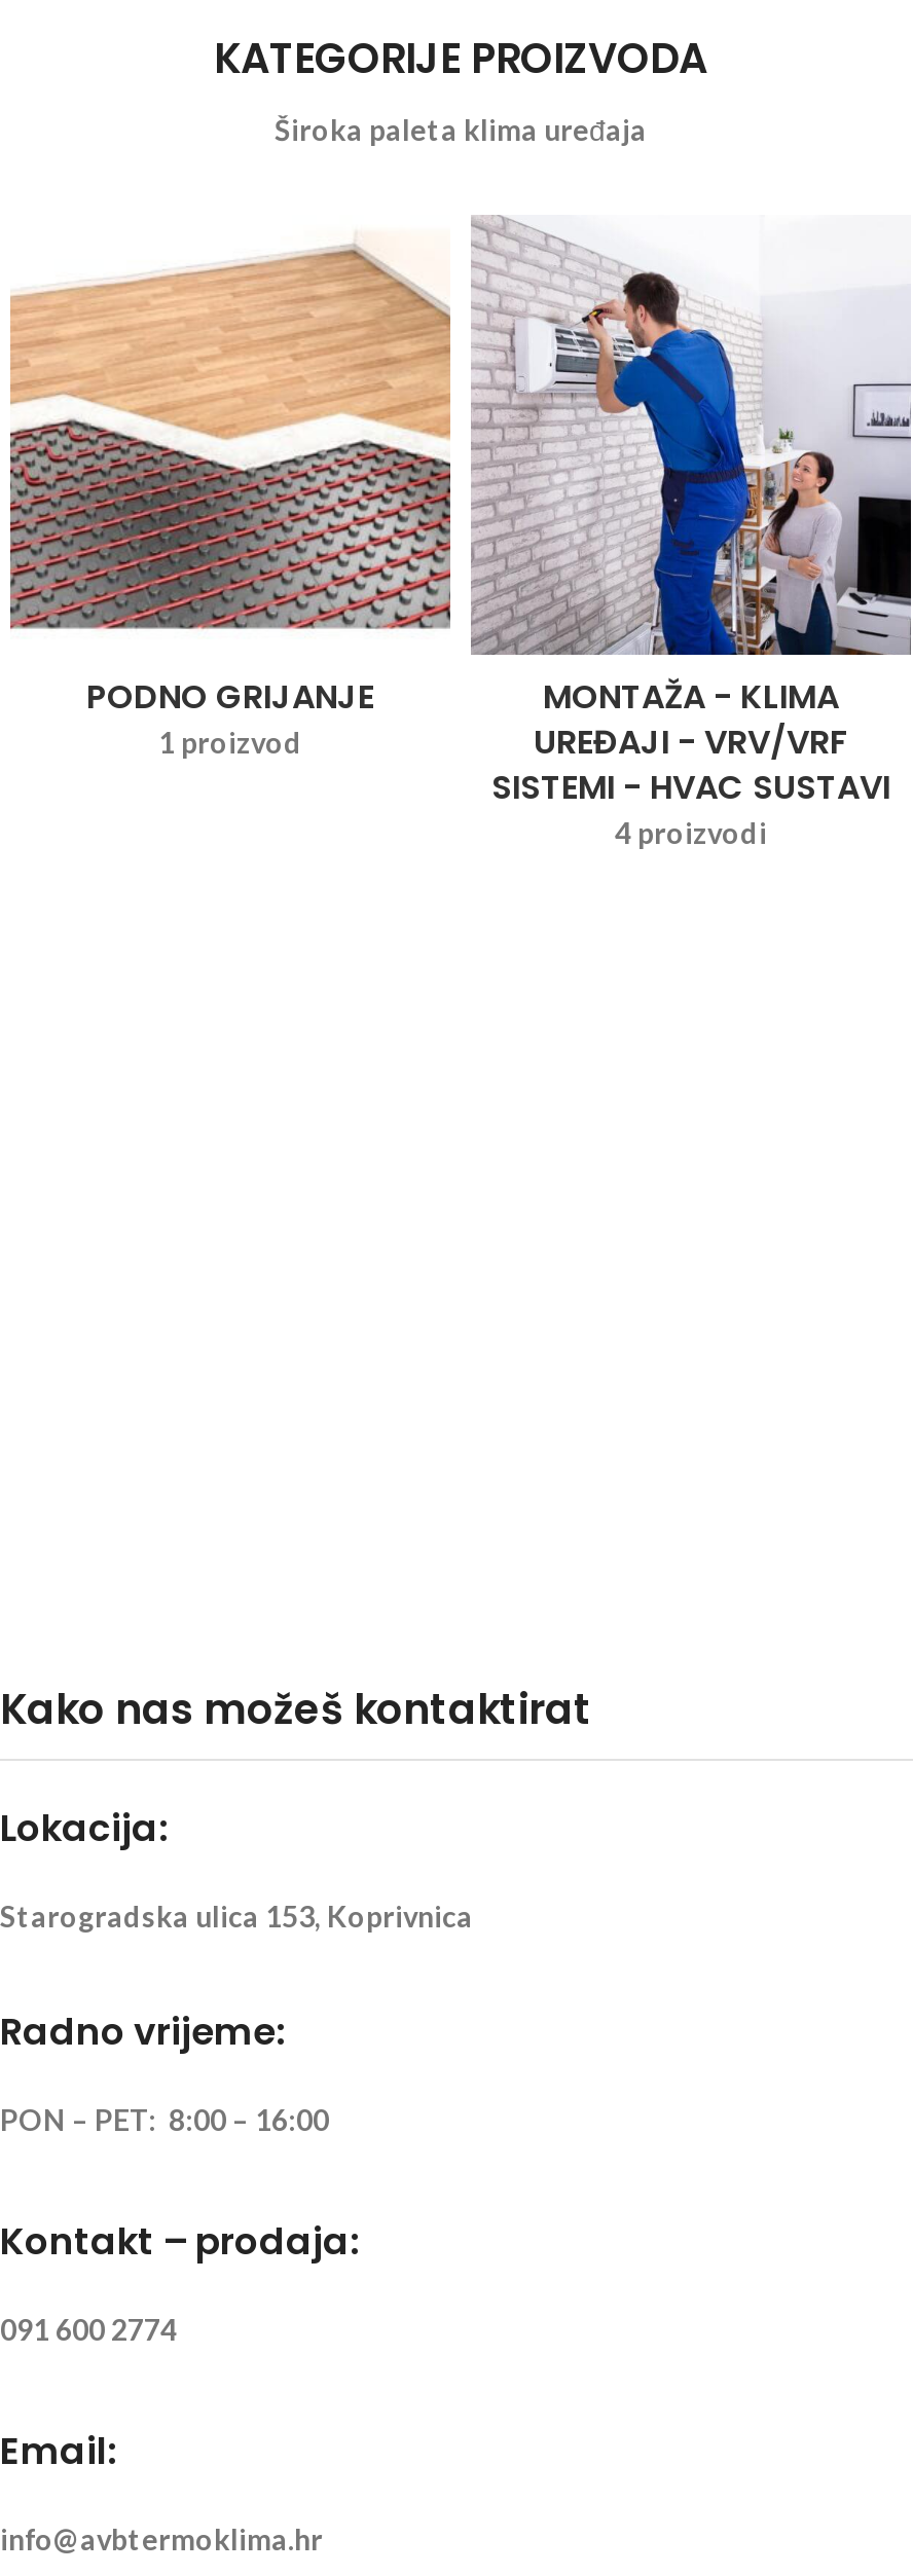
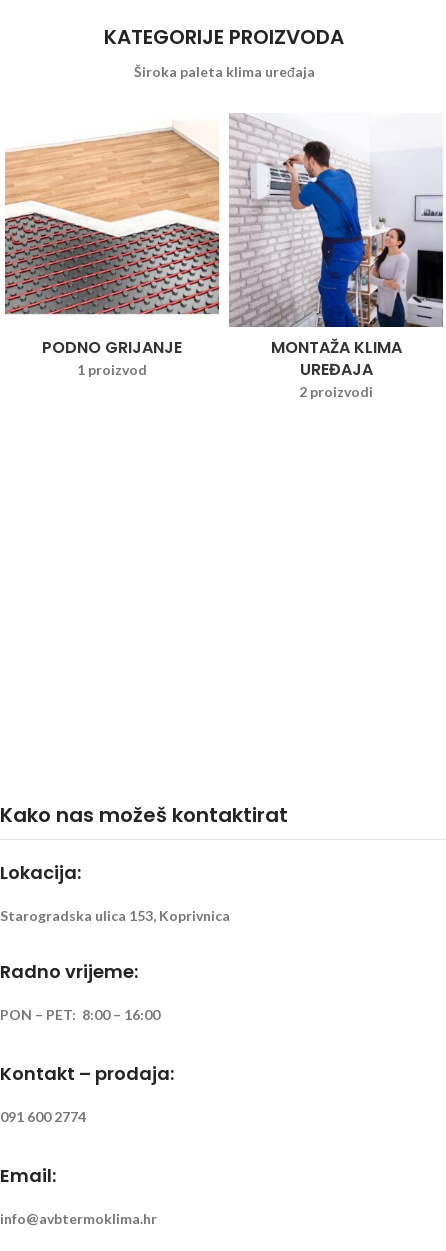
[491,672,890,849] MONTAŽA - KLIMA | UREĐAJI - VRV/VRF | SISTEMI - HVAC SUSTAVI | 4 proizvodi -> [270,336,401,400] MONTAŽA KLIMA | UREĐAJA | 2 proizvodi

